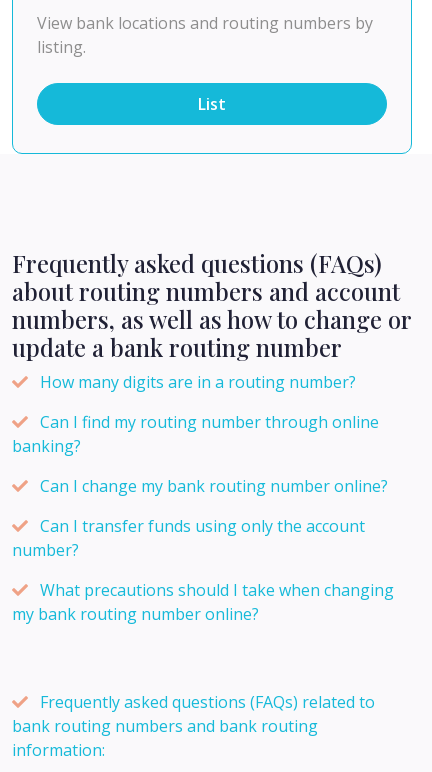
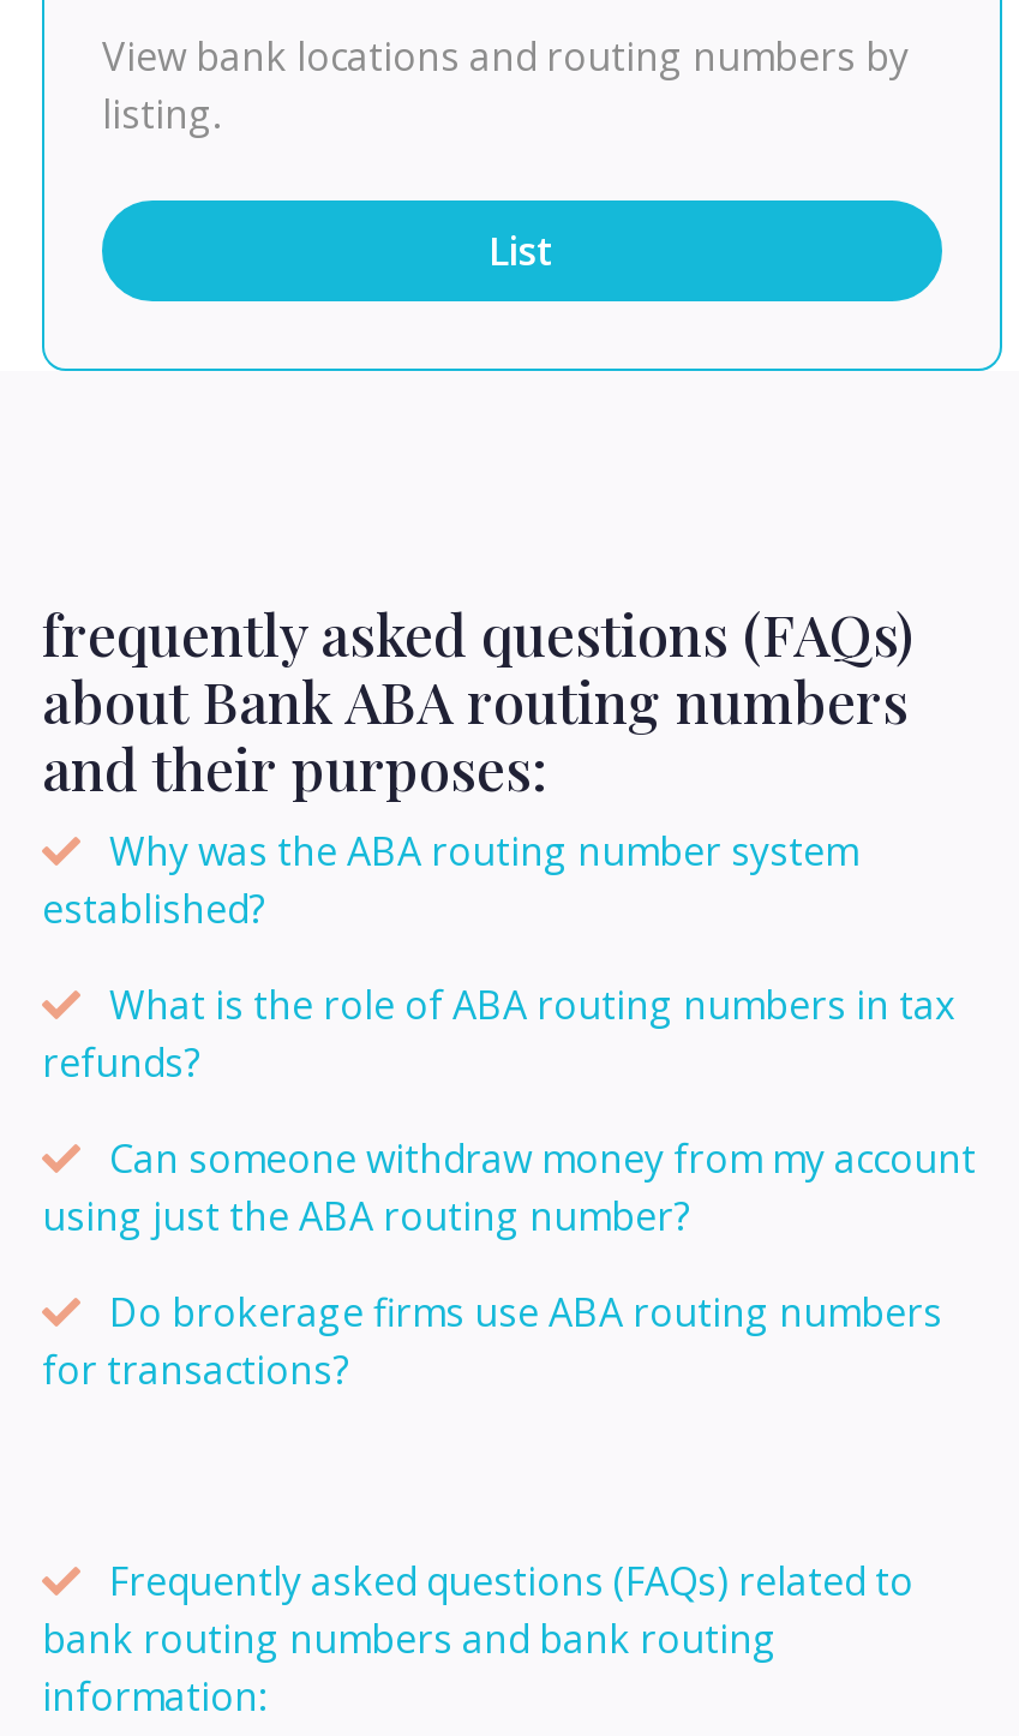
[12,248,412,625] Frequently asked questions (FAQs) | about routing numbers and account | numbers, as well as how to change or | update a bank routing number | How many digits are in a routing number? | Can I find my routing number through online | banking? | Can I change my bank routing number online? | Can I transfer funds using only the account | number? | What precautions should I take when changing | my bank routing number online? -> [42,597,976,1396] frequently asked questions (FAQs) | about Bank ABA routing numbers | and their purposes: | Why was the ABA routing number system | established? | What is the role of ABA routing numbers in tax | refunds? | Can someone withdraw money from my account | using just the ABA routing number? | Do brokerage firms use ABA routing numbers | for transactions?

